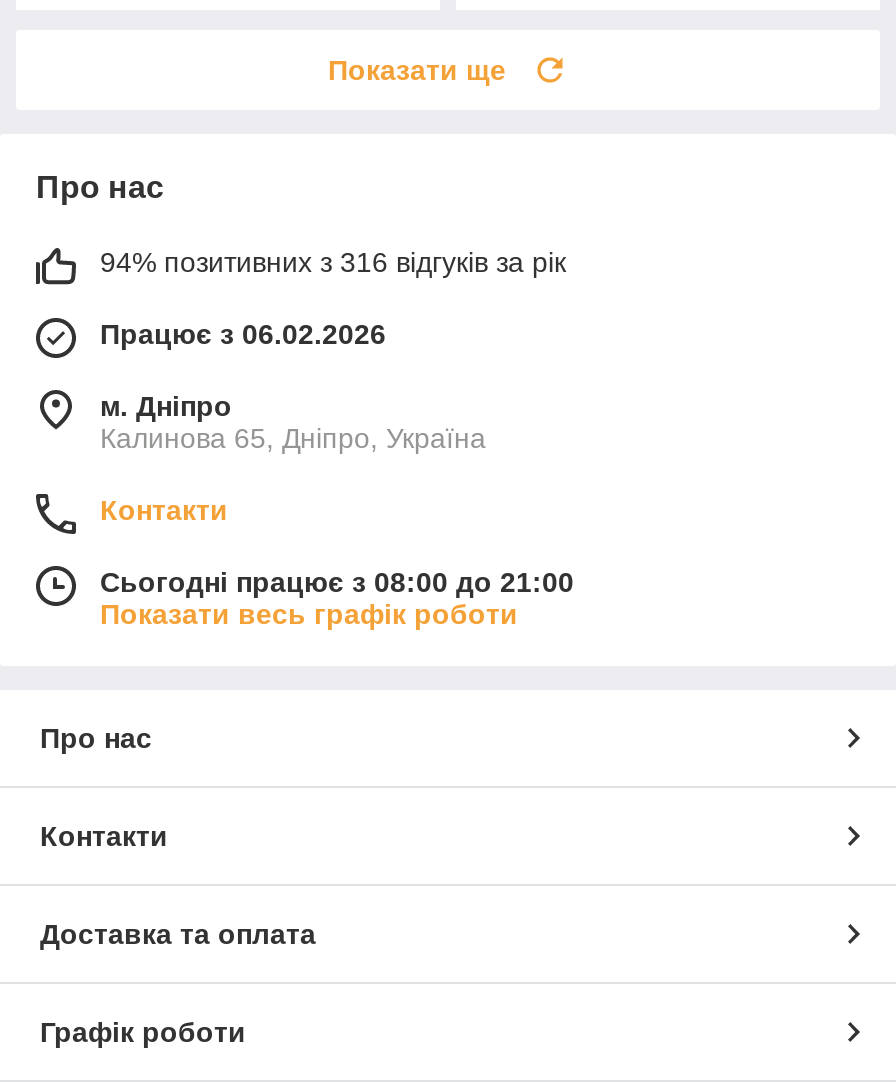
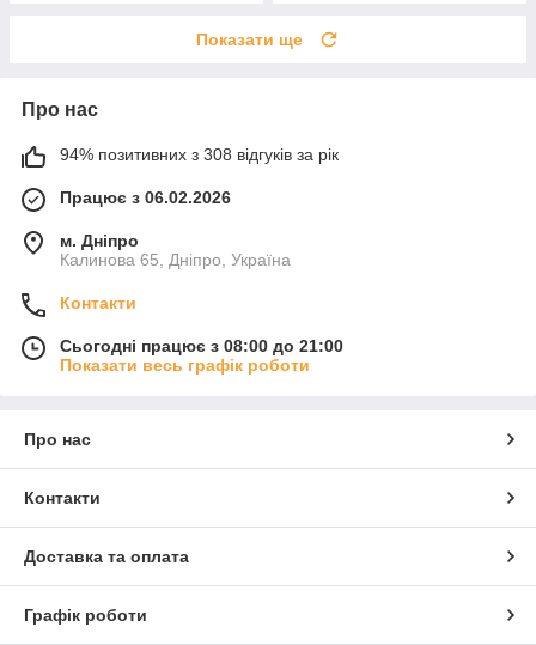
[100,246,566,278] 94% позитивних з 316 відгуків за рік -> [60,145,339,164] 94% позитивних з 308 відгуків за рік

